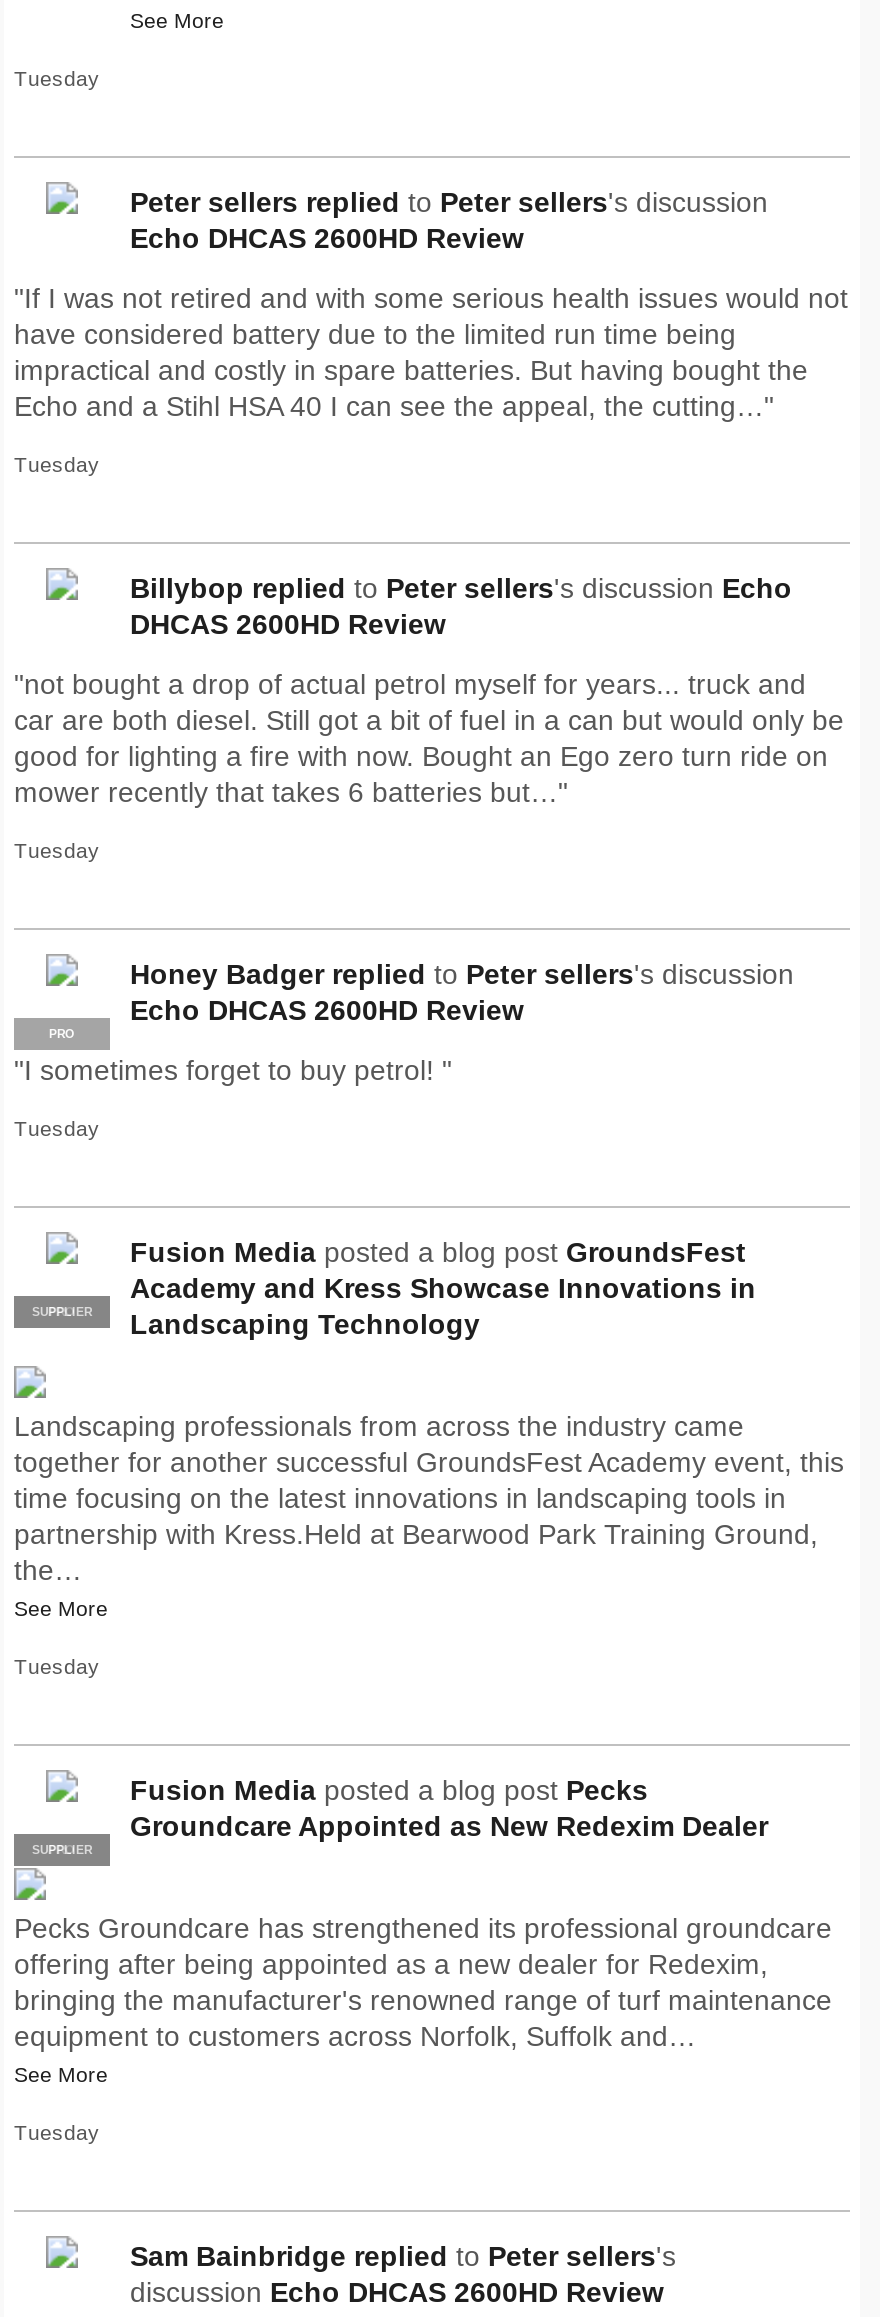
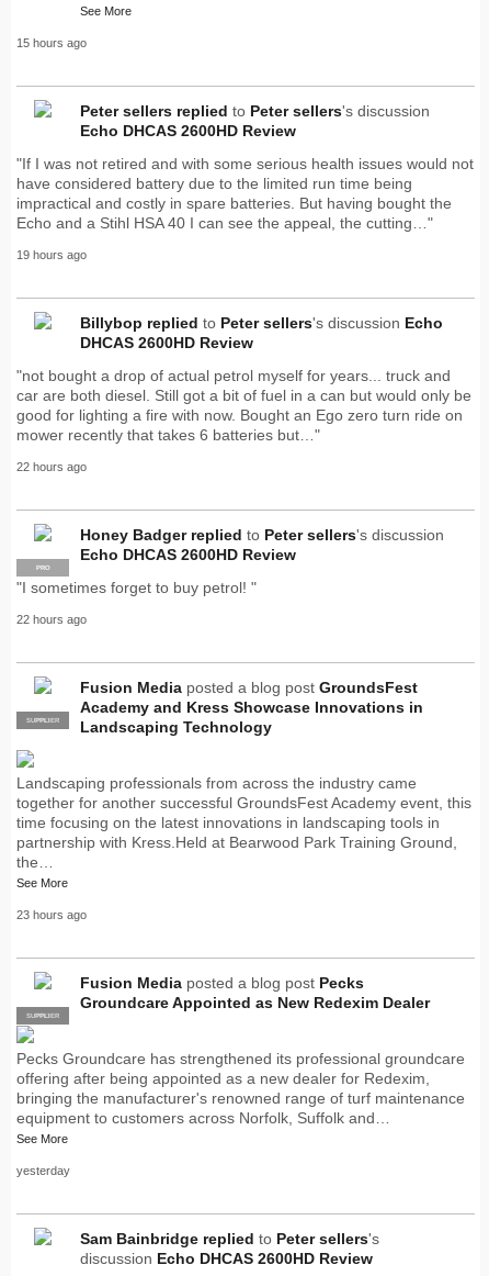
[14,65,100,89] Tuesday -> [16,36,87,49] 15 hours ago
[14,451,100,475] Tuesday -> [16,248,87,261] 19 hours ago
[14,837,100,861] Tuesday -> [16,460,87,473] 22 hours ago
[14,1115,100,1139] Tuesday -> [16,612,87,625] 22 hours ago
[14,1653,100,1677] Tuesday -> [16,908,87,921] 23 hours ago
[14,2119,100,2143] Tuesday -> [16,1164,70,1177] yesterday

